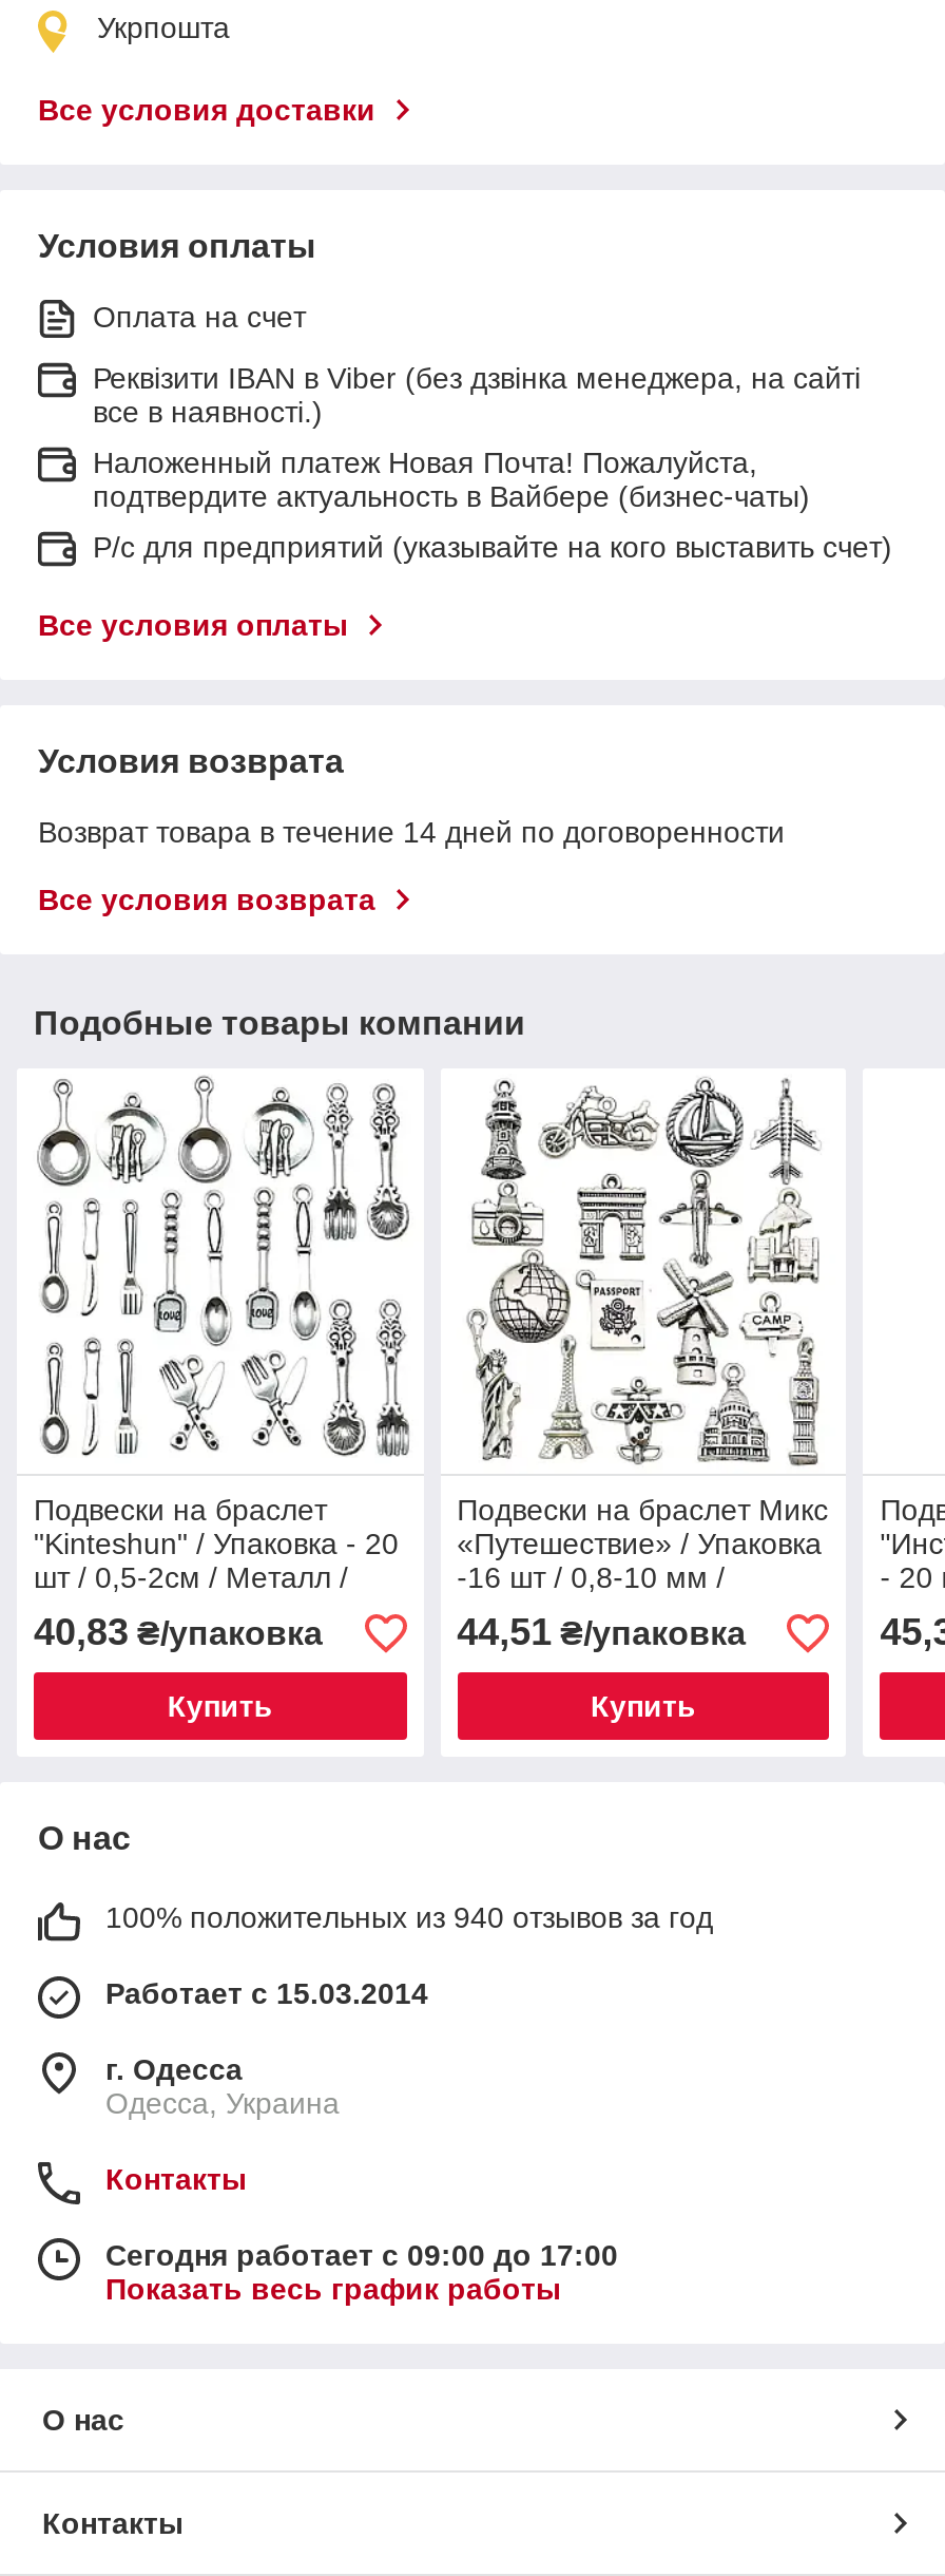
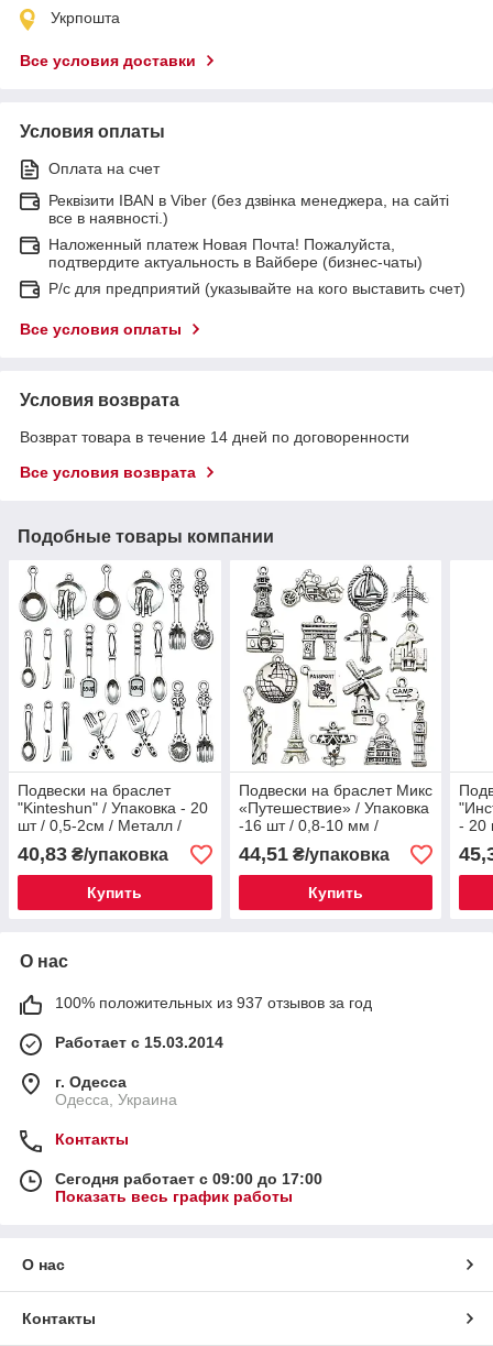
[105,1901,713,1934] 100% положительных из 940 отзывов за год -> [55,994,372,1012] 100% положительных из 937 отзывов за год

